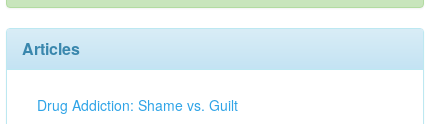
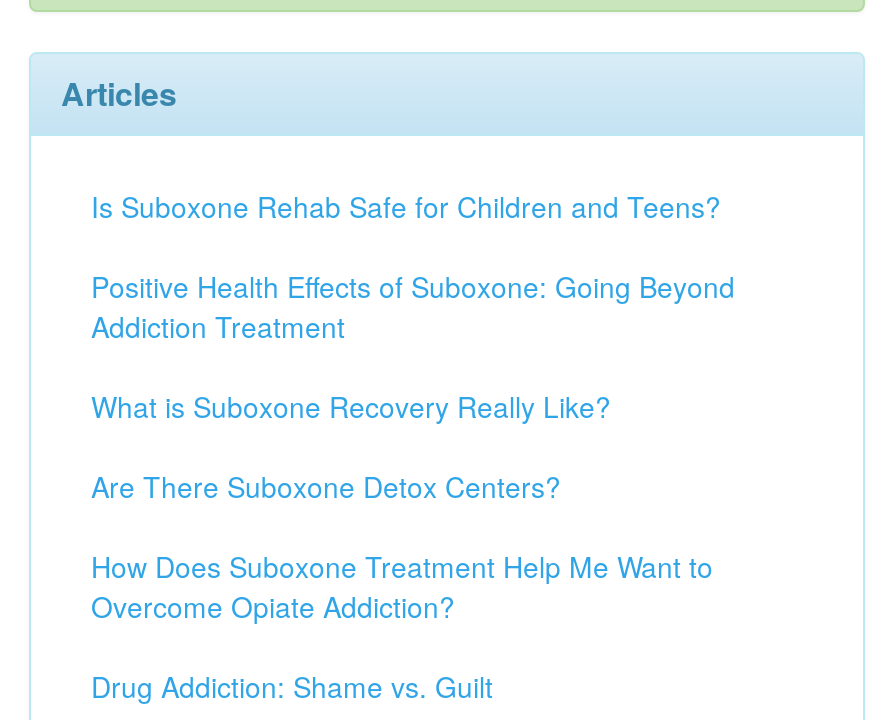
none -> [91,186,735,626] Is Suboxone Rehab Safe for Children and Teens? | Positive Health Effects of Suboxone: Going Beyond | Addiction Treatment | What is Suboxone Recovery Really Like? | Are There Suboxone Detox Centers? | How Does Suboxone Treatment Help Me Want to | Overcome Opiate Addiction?

